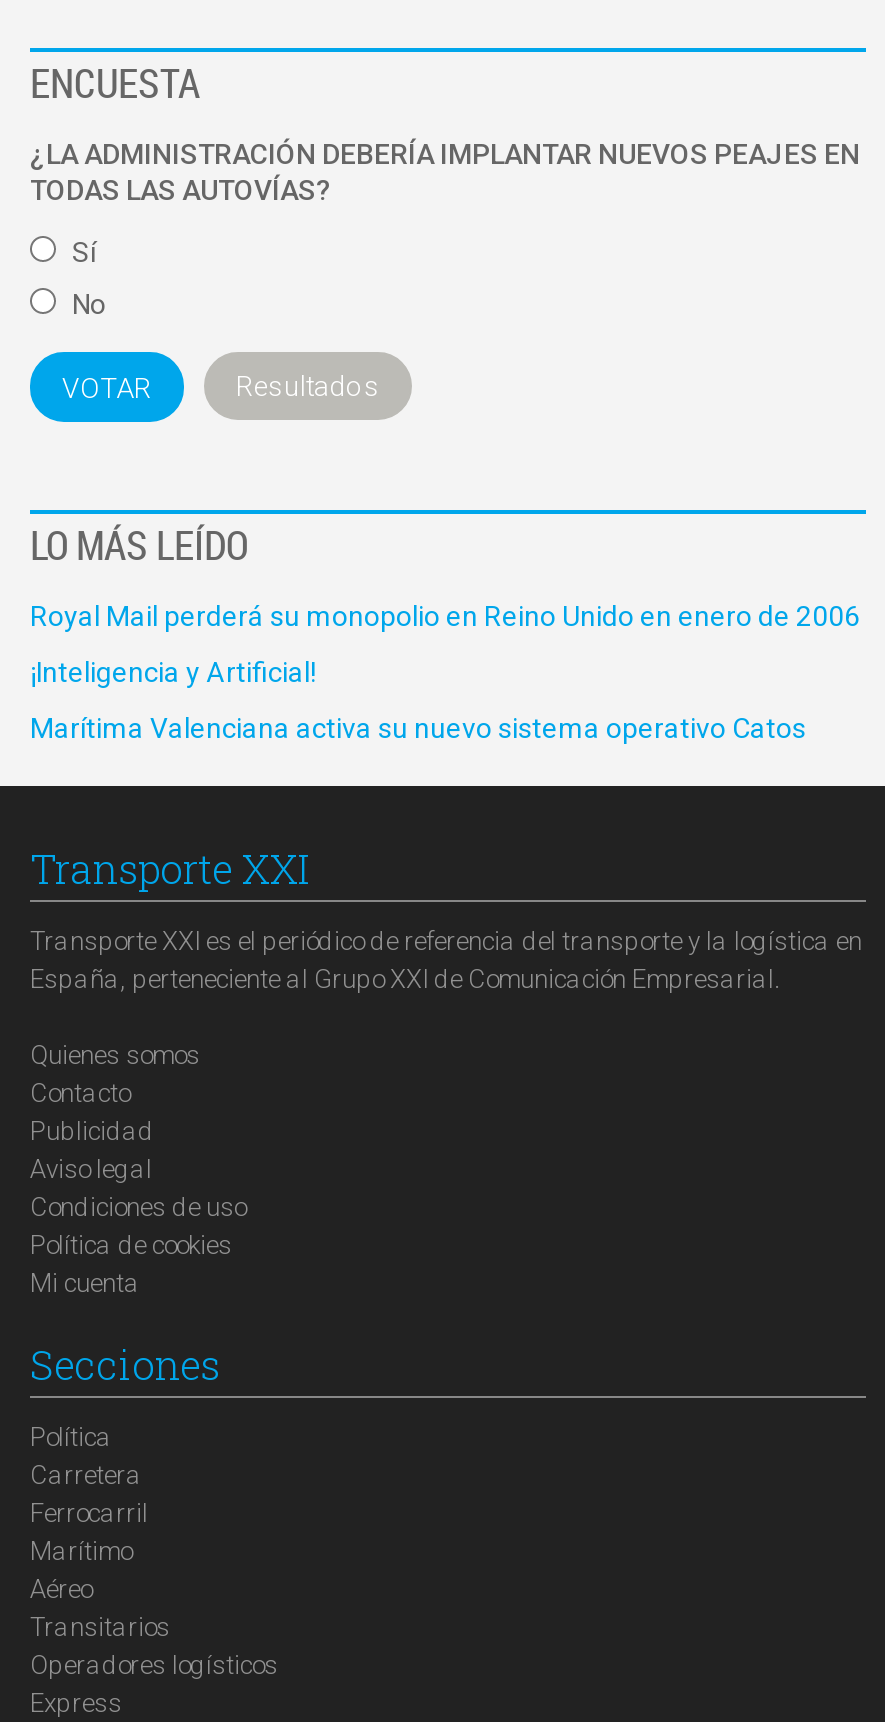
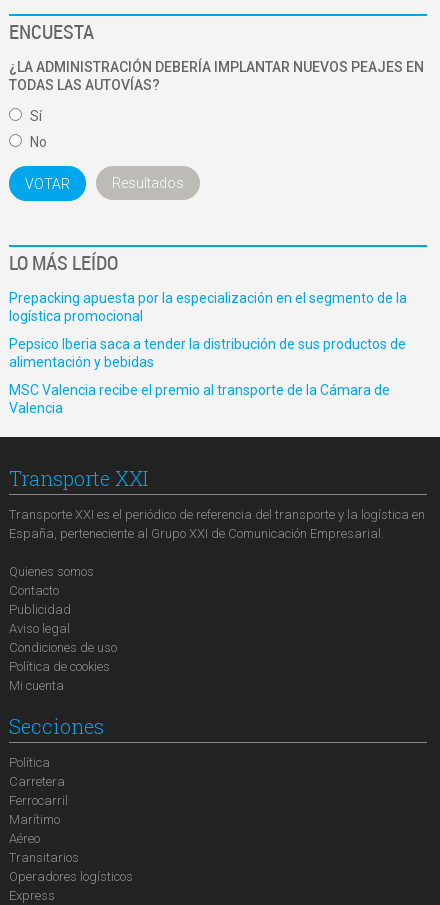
[30,600,860,632] Royal Mail perderá su monopolio en Reino Unido en enero de 2006 -> [9,290,407,324] Prepacking apuesta por la especialización en el segmento de la | logística promocional
[30,656,316,688] ¡Inteligencia y Artificial! -> [9,336,406,370] Pepsico Iberia saca a tender la distribución de sus productos de | alimentación y bebidas
[30,712,806,744] Marítima Valenciana activa su nuevo sistema operativo Catos -> [9,382,390,416] MSC Valencia recibe el premio al transporte de la Cámara de | Valencia

